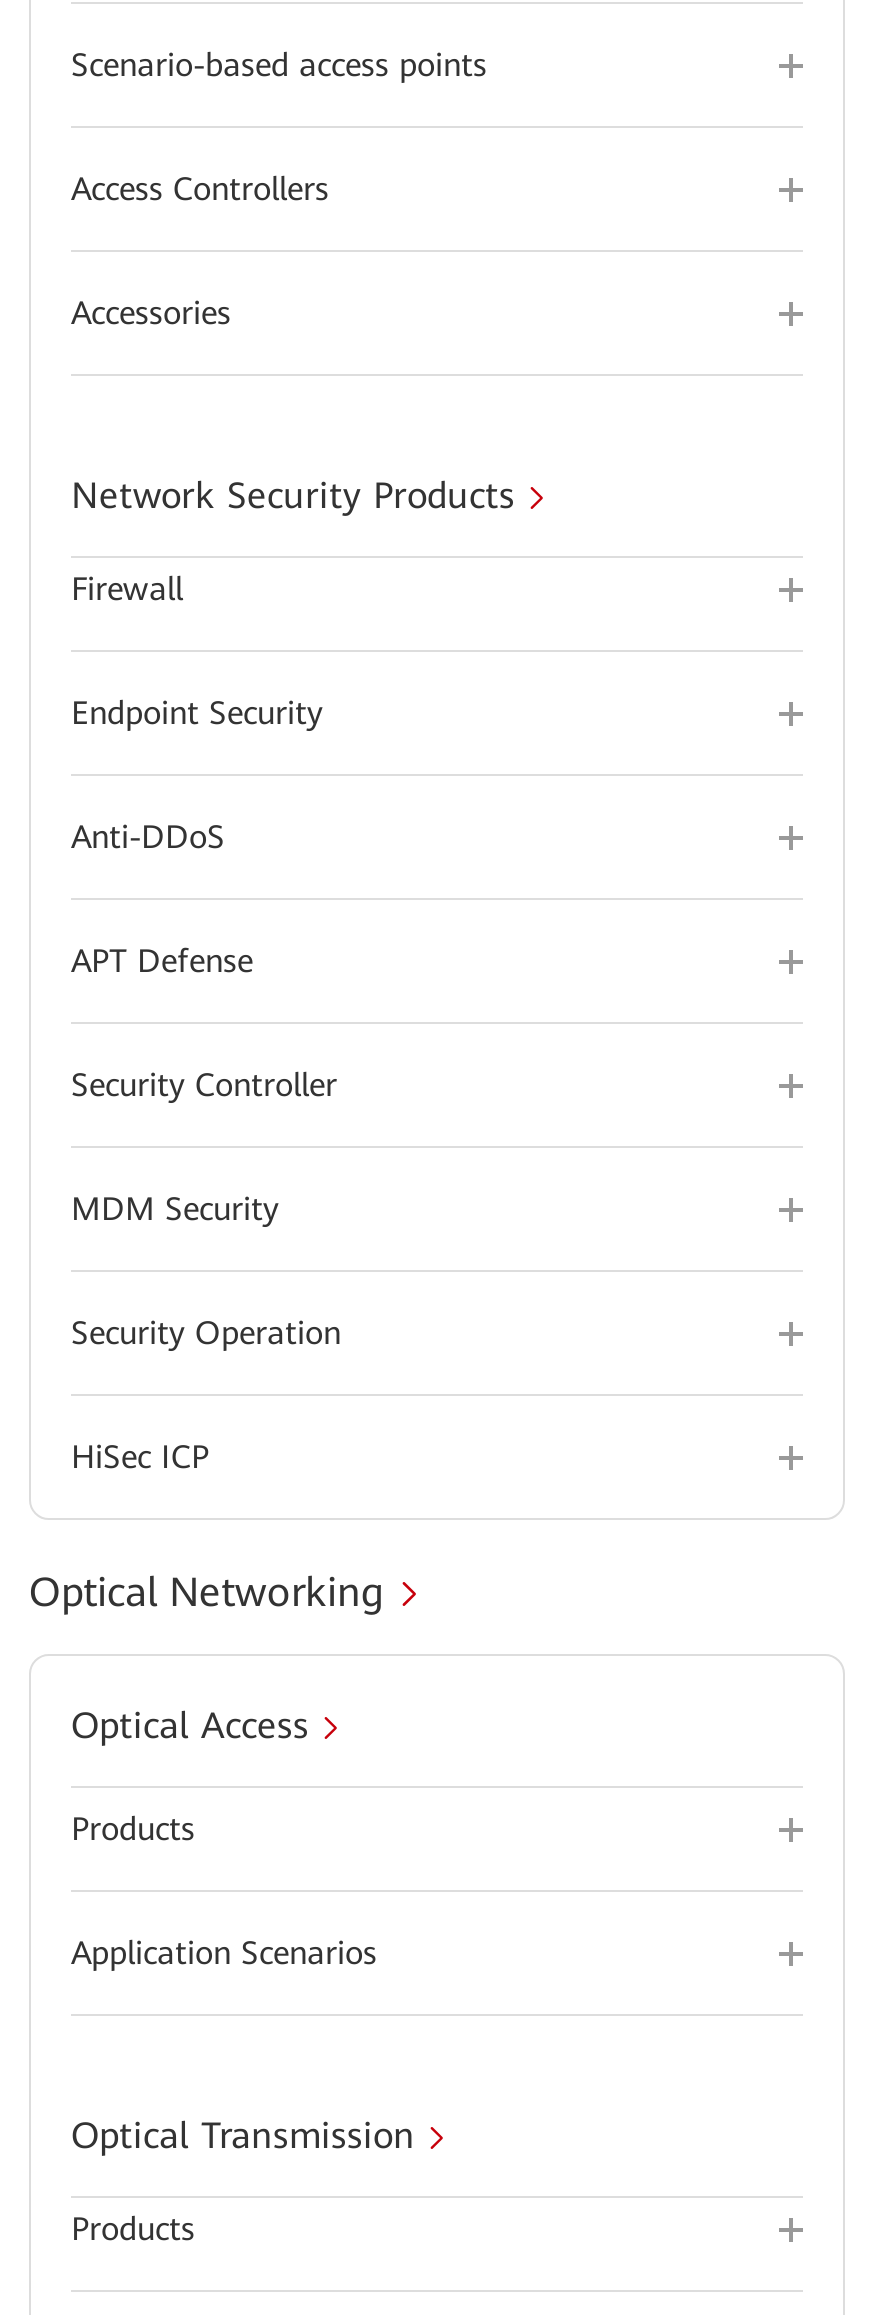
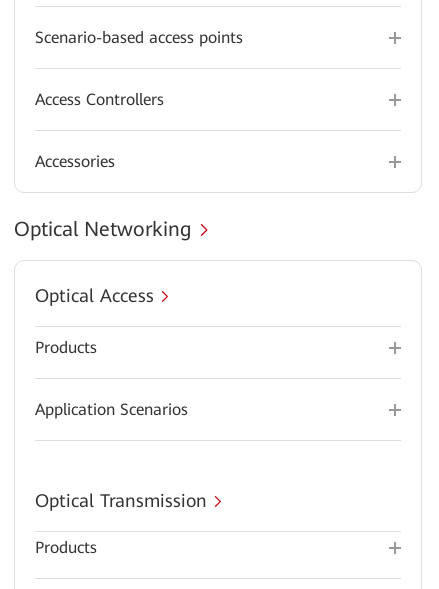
[71,474,515,1476] Network Security Products | Firewall | Endpoint Security | Anti-DDoS | APT Defense | Security Controller | MDM Security | Security Operation | HiSec ICP -> none

